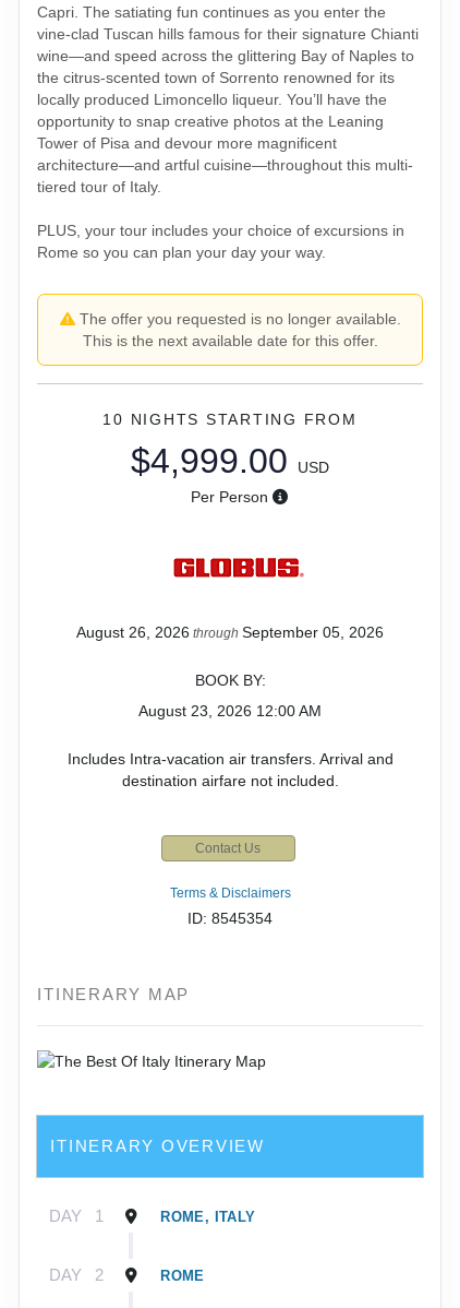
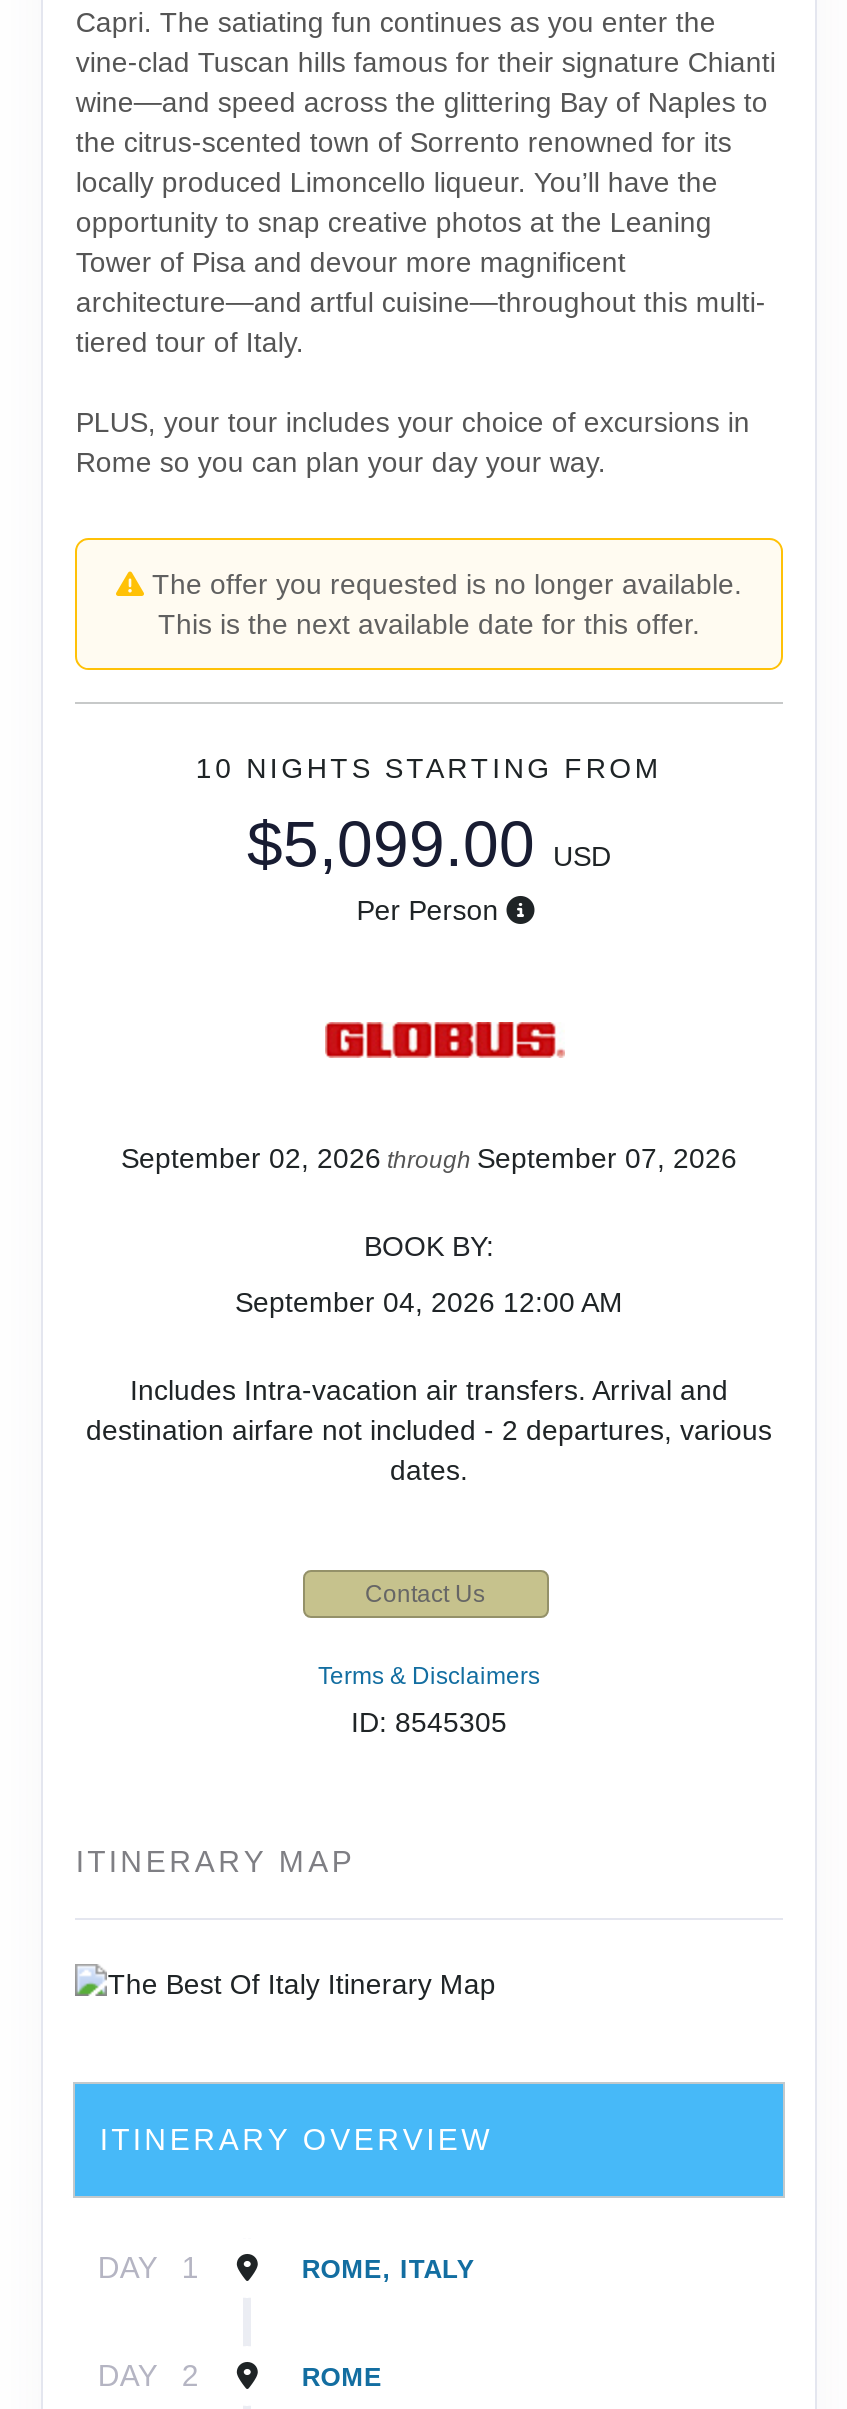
[131,441,329,480] $4,999.00 USD -> [247,808,611,880] $5,099.00 USD
[76,624,384,641] August 26, 2026 through September 05, 2026 -> [121,1143,737,1175] September 02, 2026 through September 07, 2026
[138,702,322,720] August 23, 2026 12:00 AM -> [235,1287,623,1319] September 04, 2026 12:00 AM
[122,772,338,790] destination airfare not included. -> [86,1415,772,1487] destination airfare not included - 2 departures, various | dates.
[187,910,273,927] ID: 8545354 -> [351,1707,507,1739] ID: 8545305

